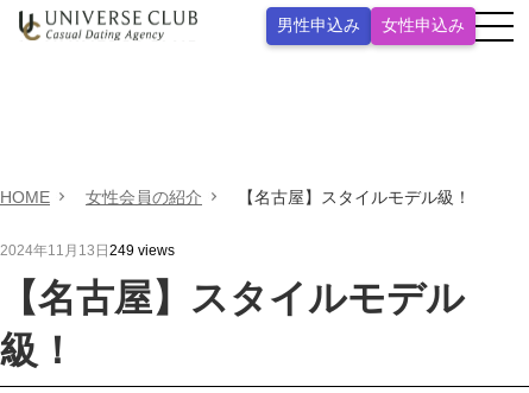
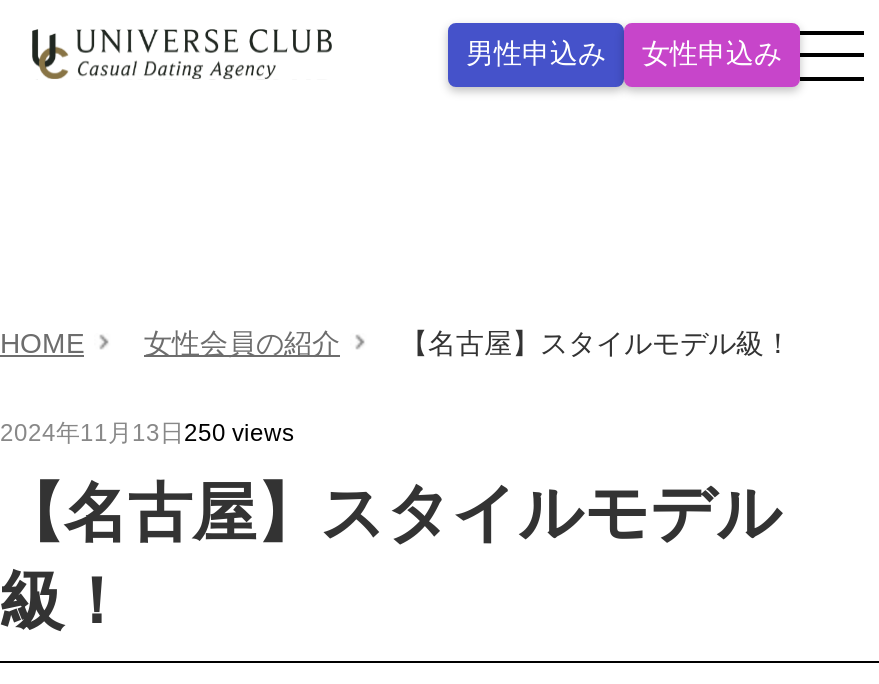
[0,242,175,259] 2024年11月13日 249 views -> [0,419,294,447] 2024年11月13日 250 views

